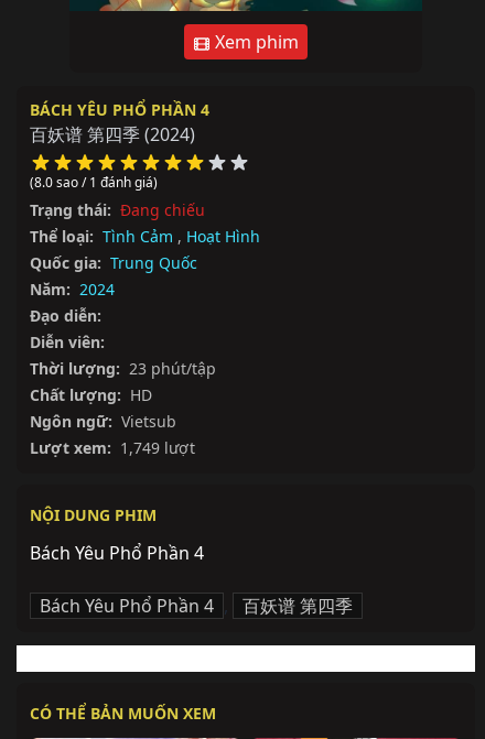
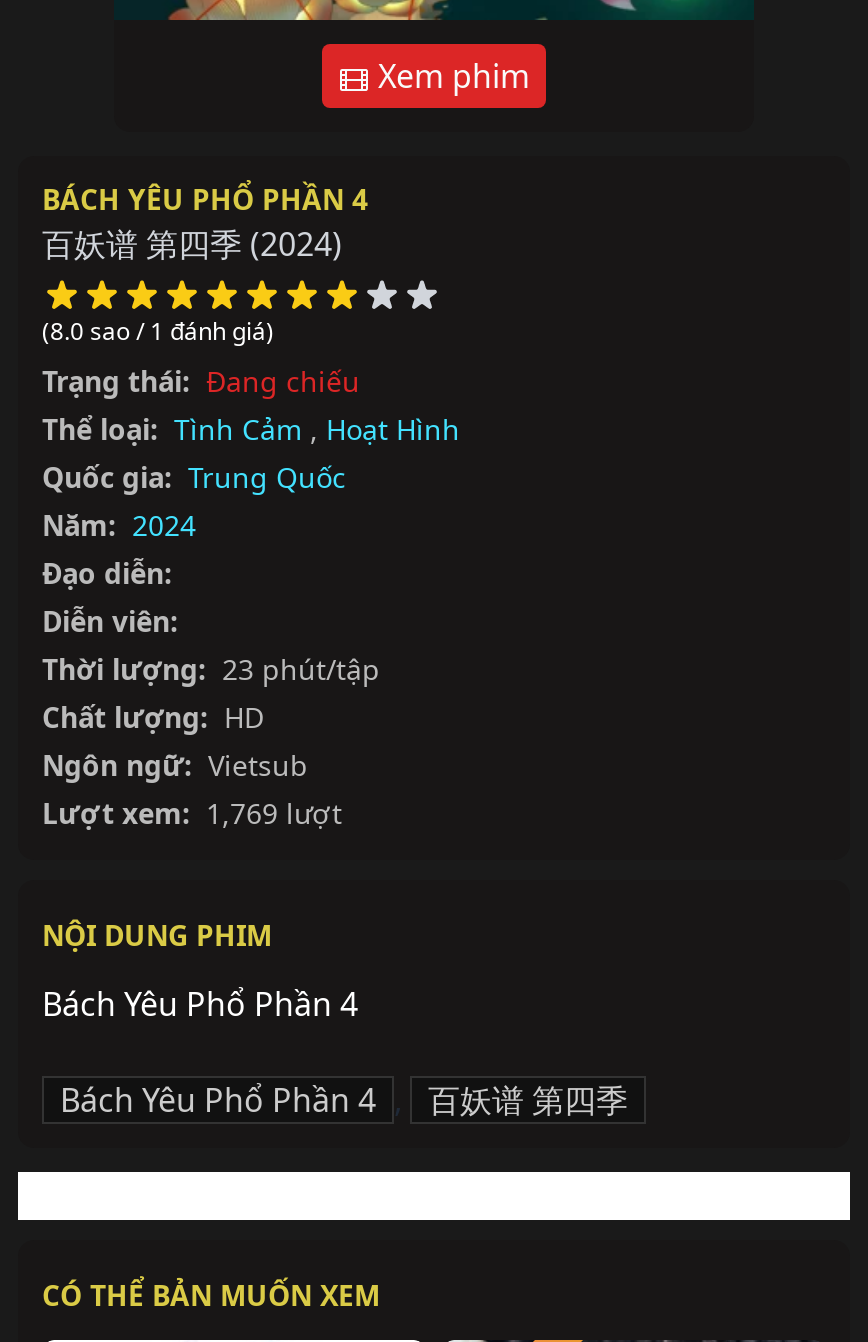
[30,437,195,458] Lượt xem: 1,749 lượt -> [42,794,342,832] Lượt xem: 1,769 lượt

